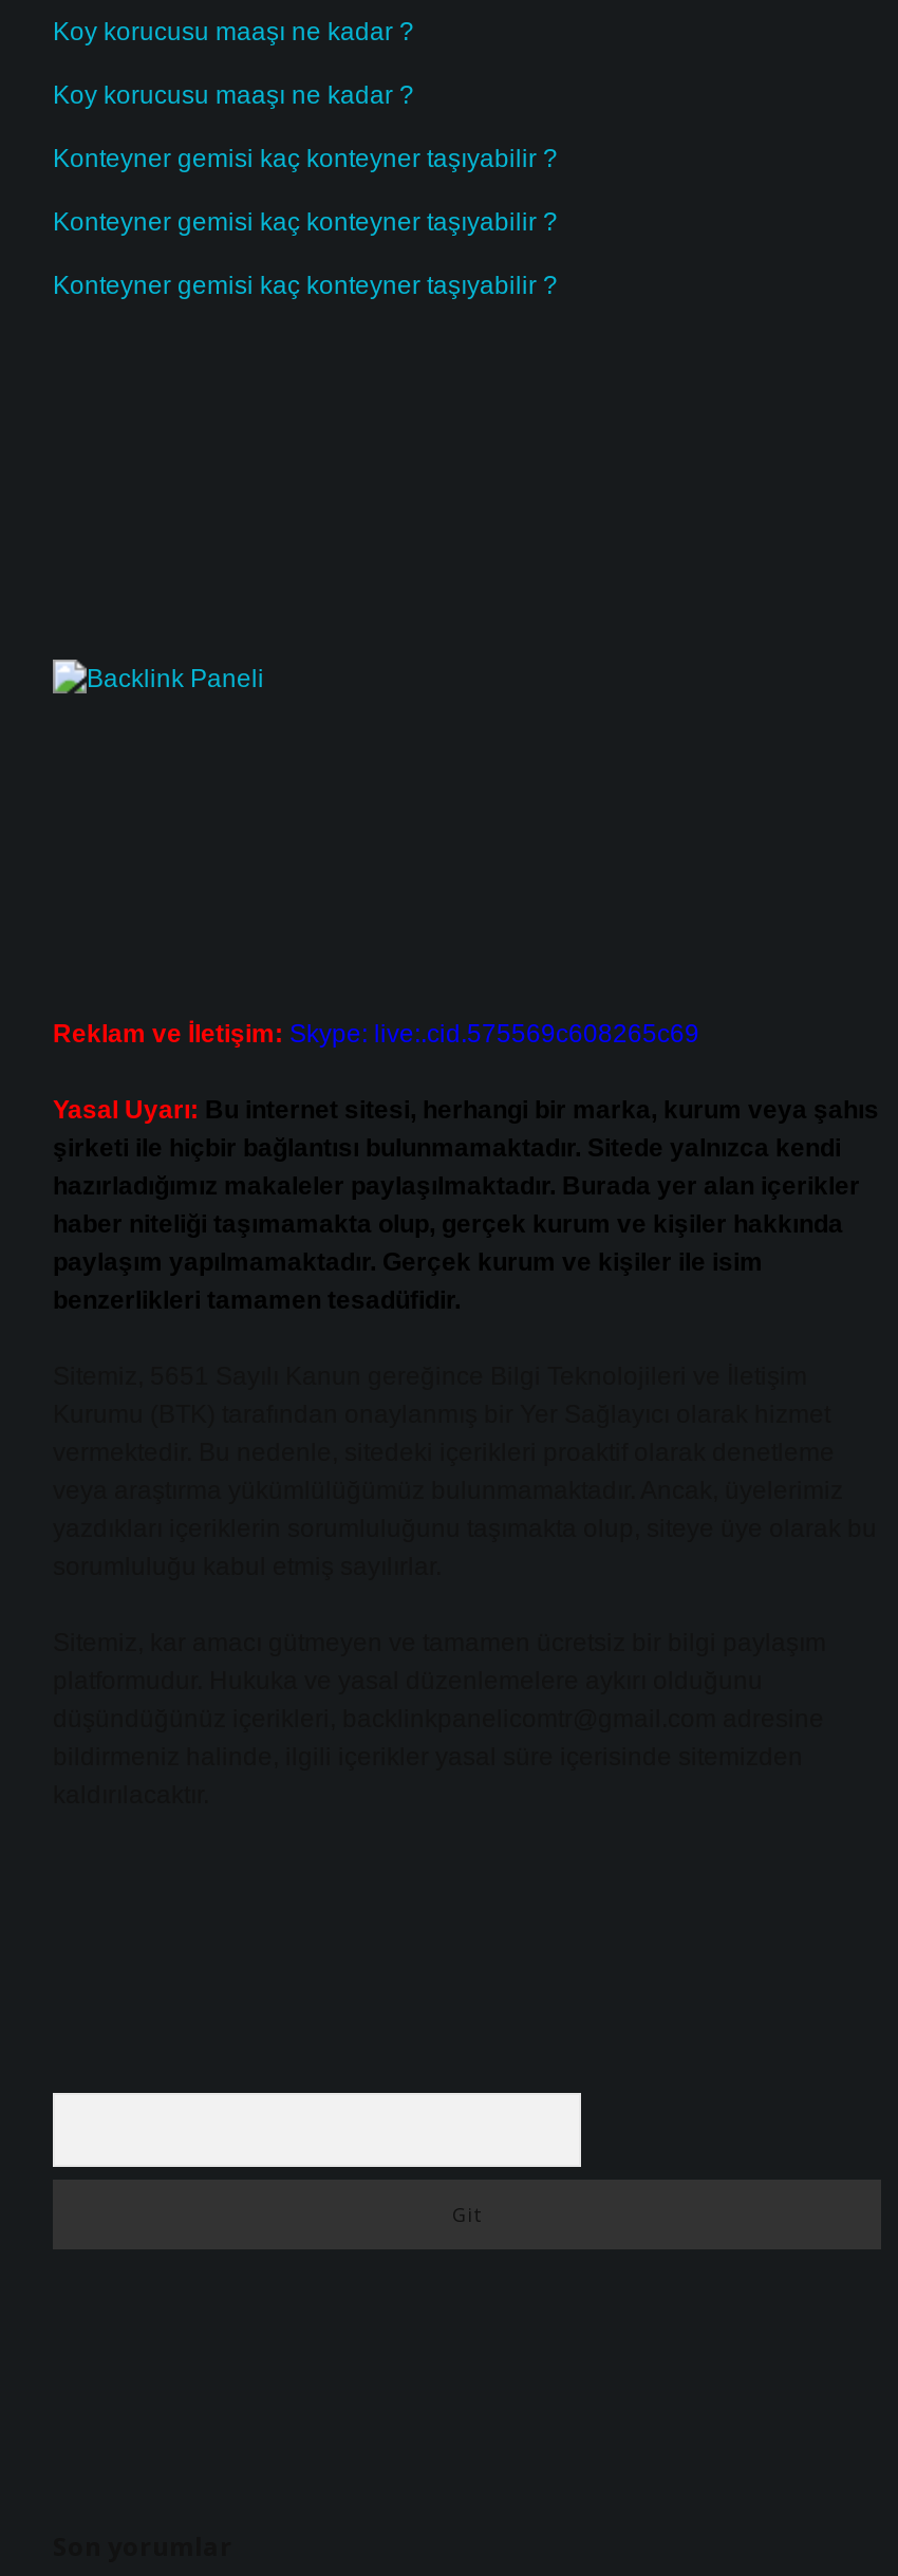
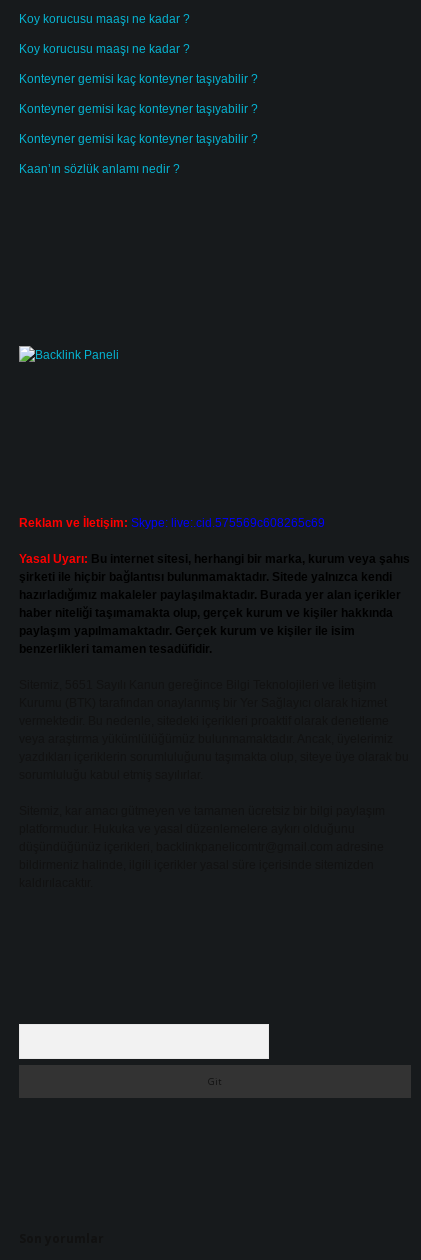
none -> [19,162,180,176] Kaan’ın sözlük anlamı nedir ?

